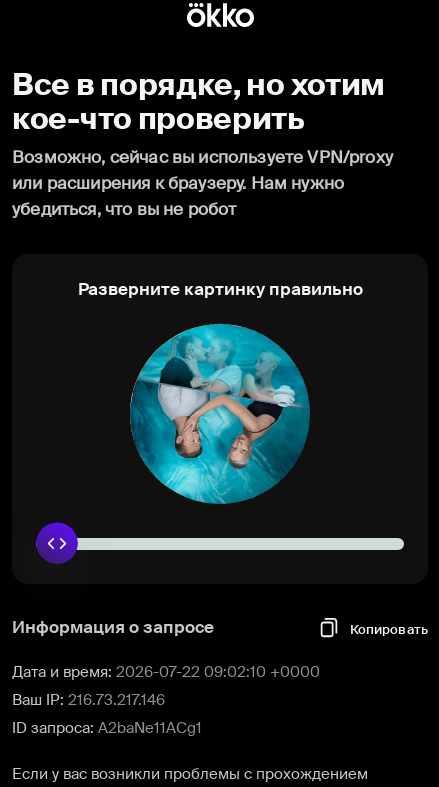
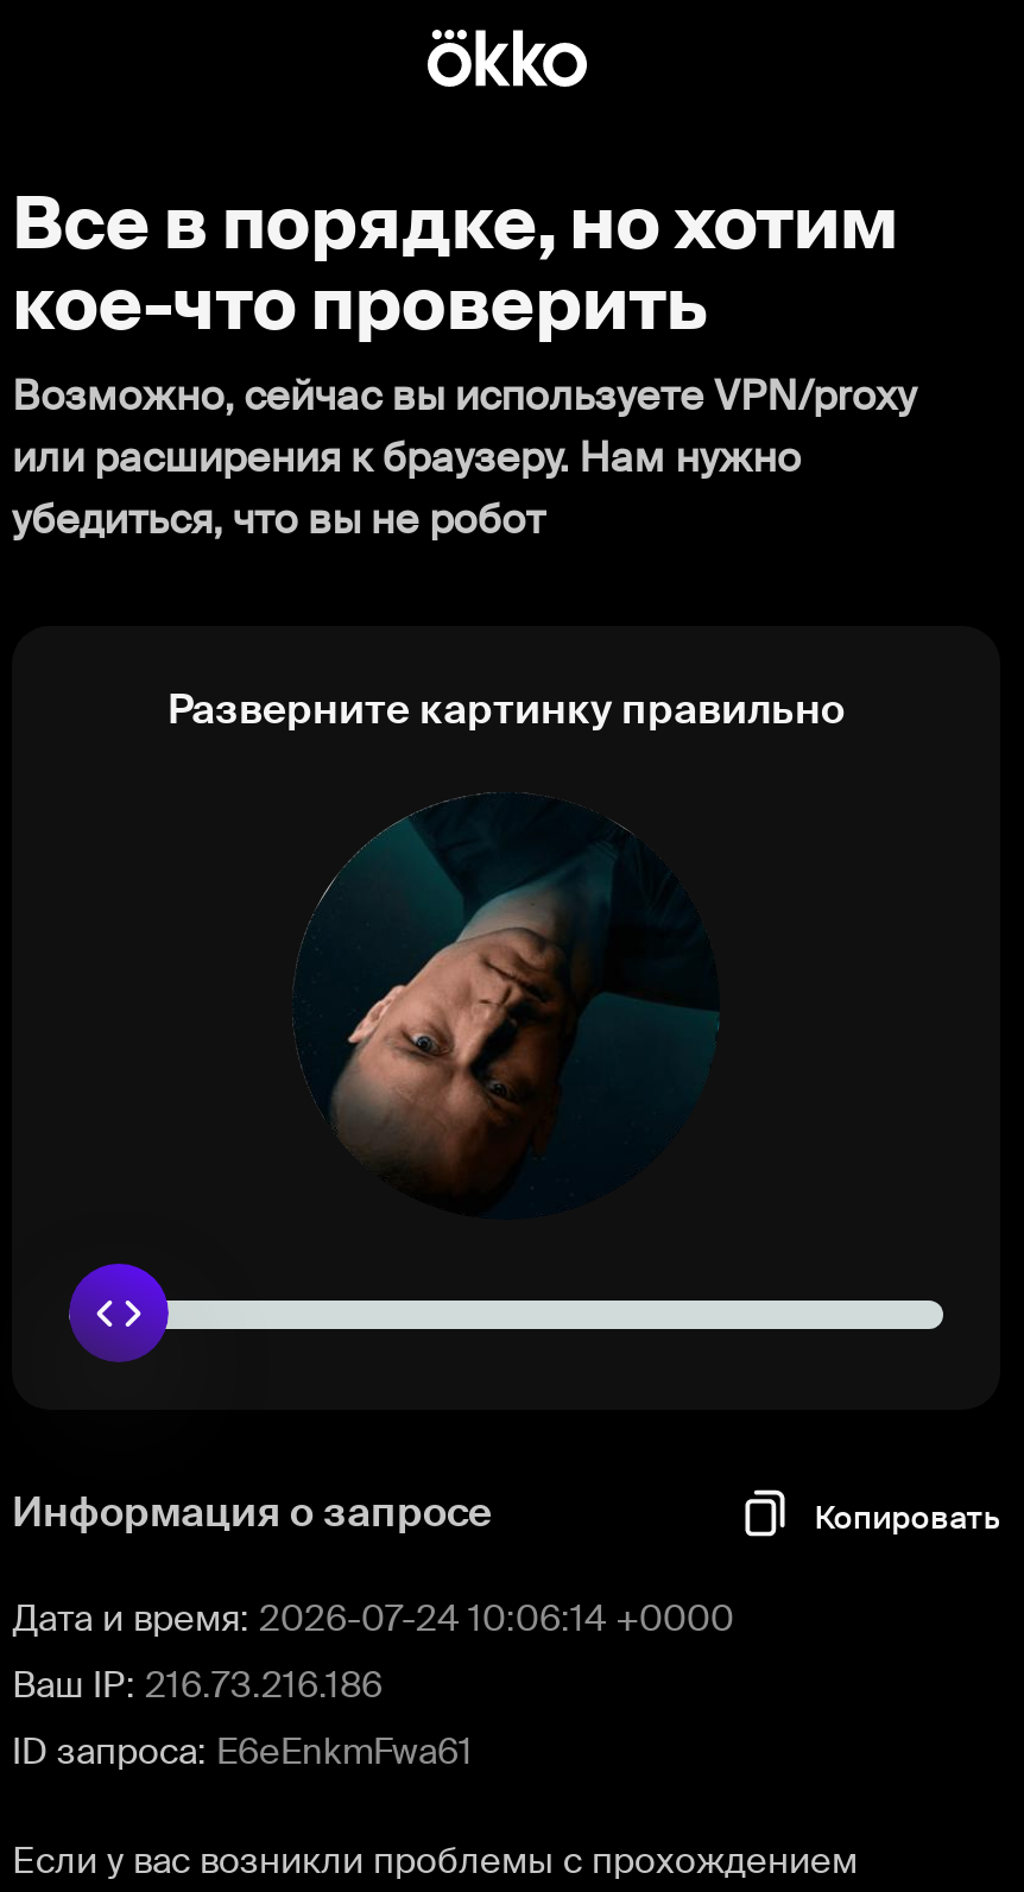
[130,323,310,505] [image] -> [295,792,720,1220] [image]
[12,662,320,682] Дата и время: 2026-07-22 09:02:10 +0000 -> [12,1595,734,1643] Дата и время: 2026-07-24 10:06:14 +0000
[12,690,165,710] Ваш IP: 216.73.217.146 -> [12,1662,383,1709] Ваш IP: 216.73.216.186
[12,718,202,738] ID запроса: A2baNe11ACg1 -> [12,1728,473,1776] ID запроса: E6eEnkmFwa61

